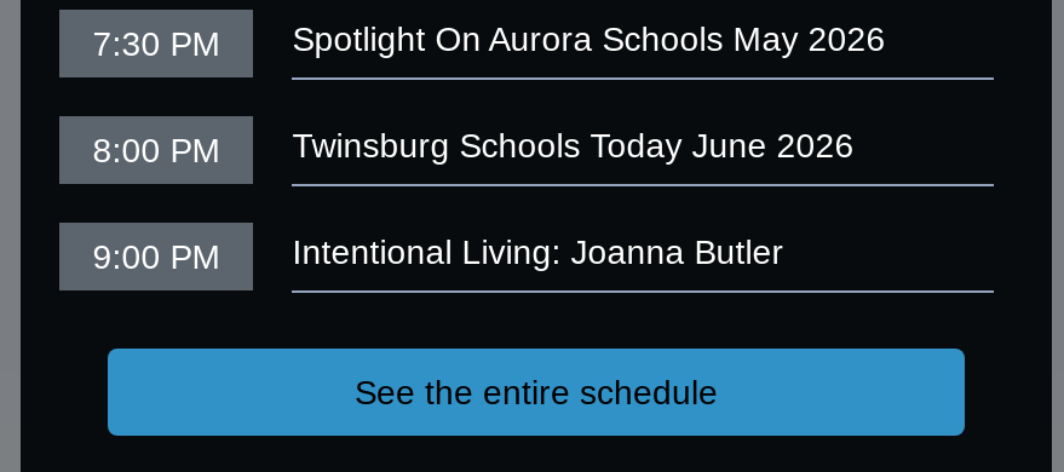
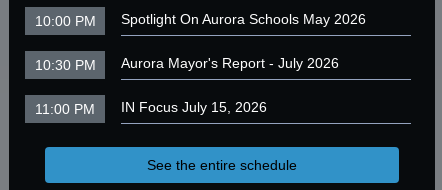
[92,19,885,64] 7:30 PM Spotlight On Aurora Schools May 2026 -> [35,11,366,29] 10:00 PM Spotlight On Aurora Schools May 2026
[92,126,854,170] 8:00 PM | Twinsburg Schools Today June 2026 -> [35,55,339,73] 10:30 PM | Aurora Mayor's Report - July 2026
[92,232,784,277] 9:00 PM | Intentional Living: Joanna Butler -> [35,99,267,117] 11:00 PM | IN Focus July 15, 2026

